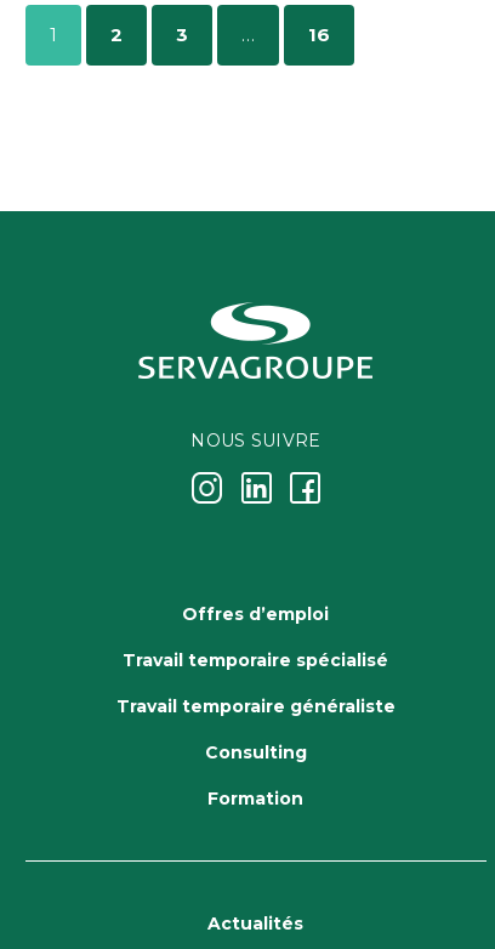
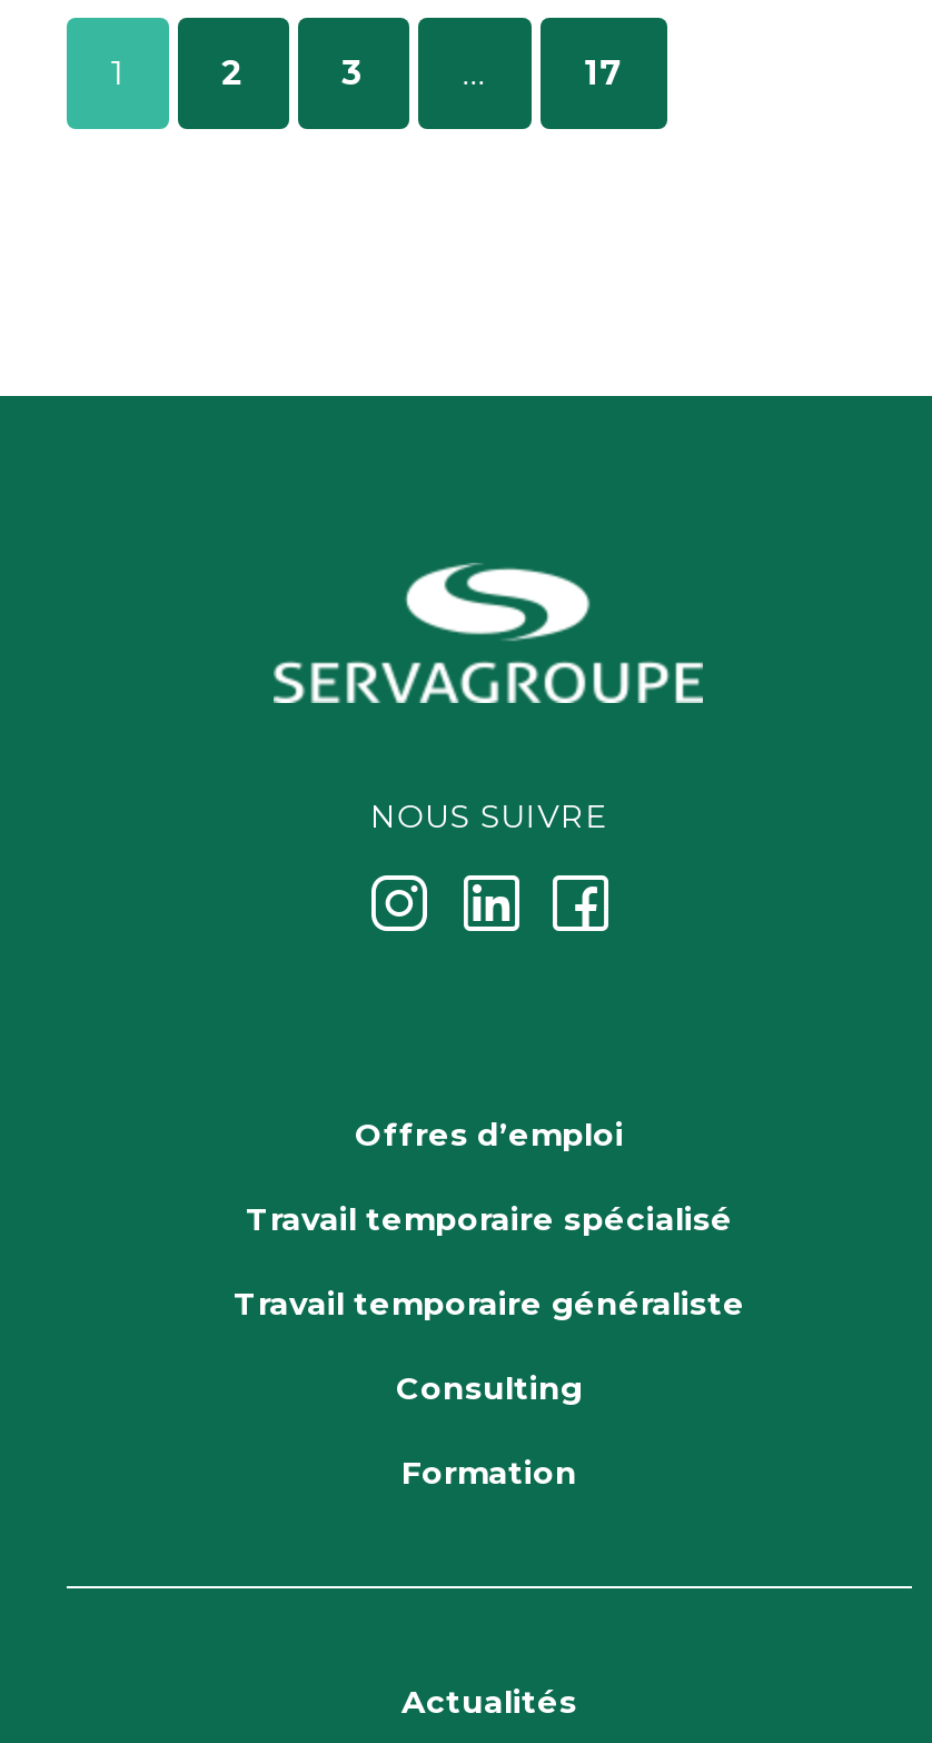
[308,23,330,46] 16 -> [584,51,622,93] 17

